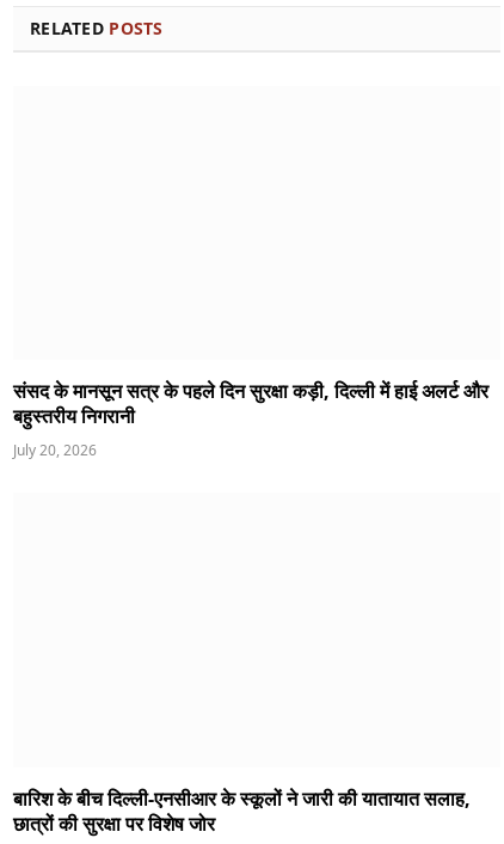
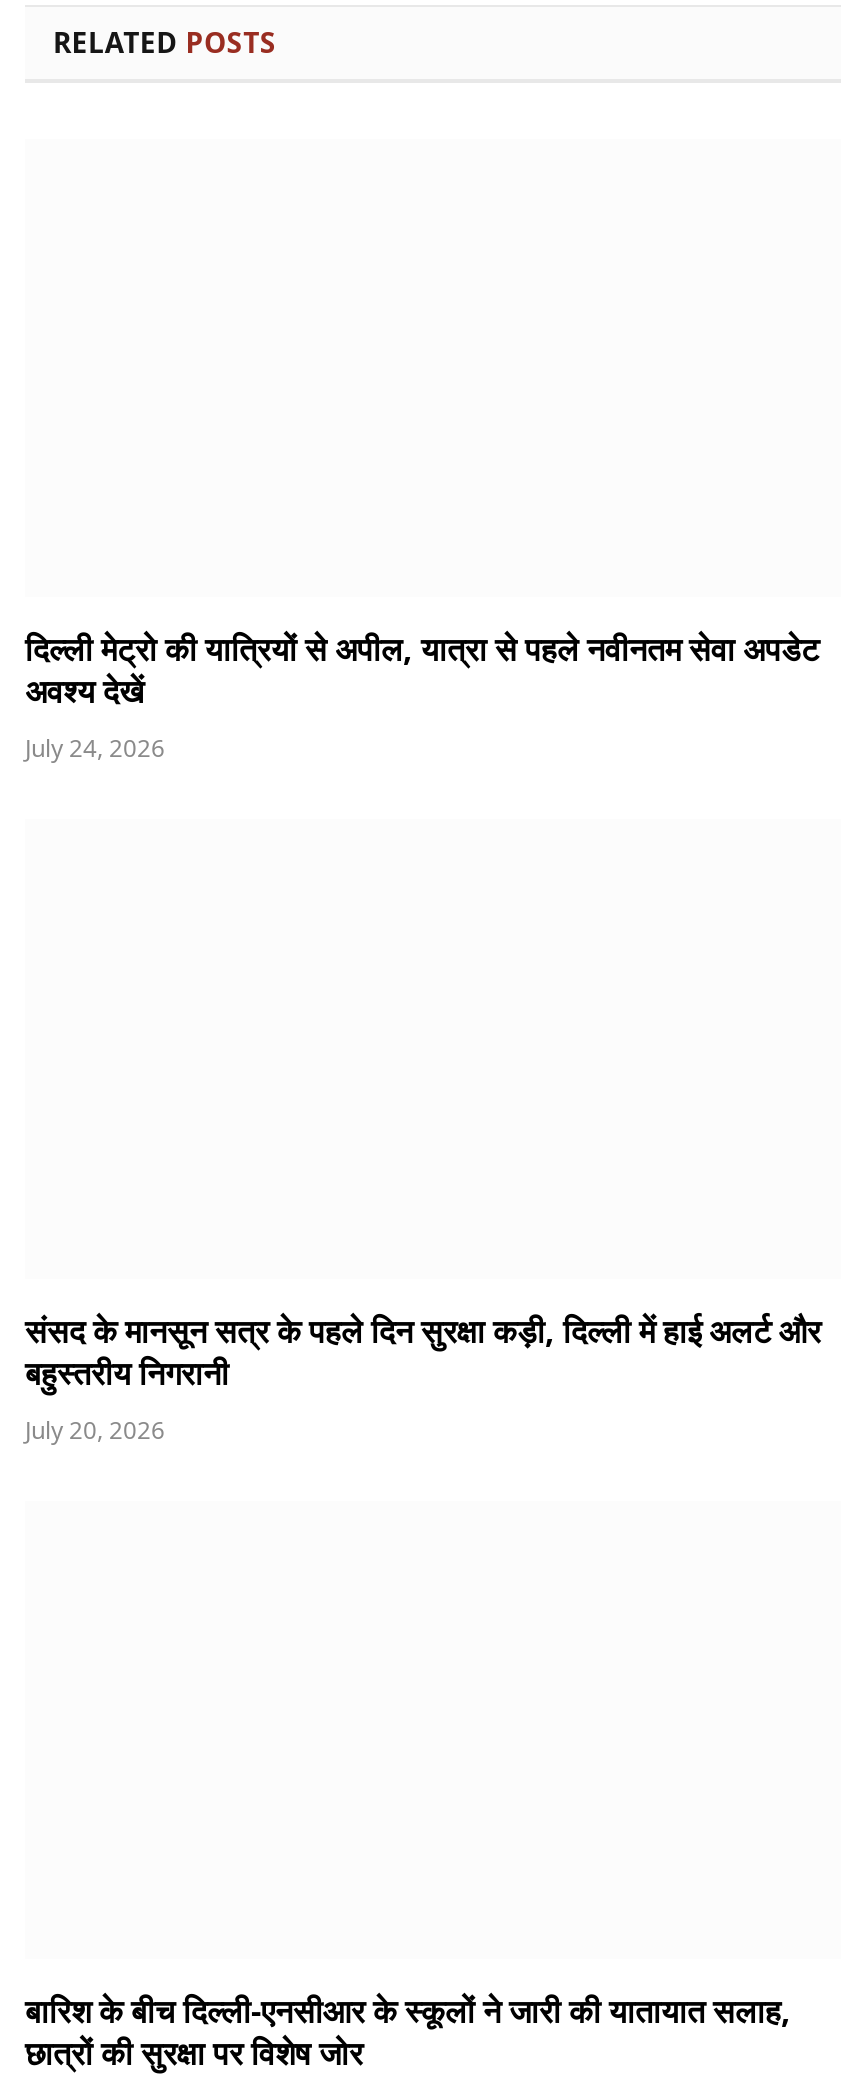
none -> [25,628,819,766] दिल्ली मेट्रो की यात्रियों से अपील, यात्रा से पहले नवीनतम सेवा अपडेट | अवश्य देखें | July 24, 2026

